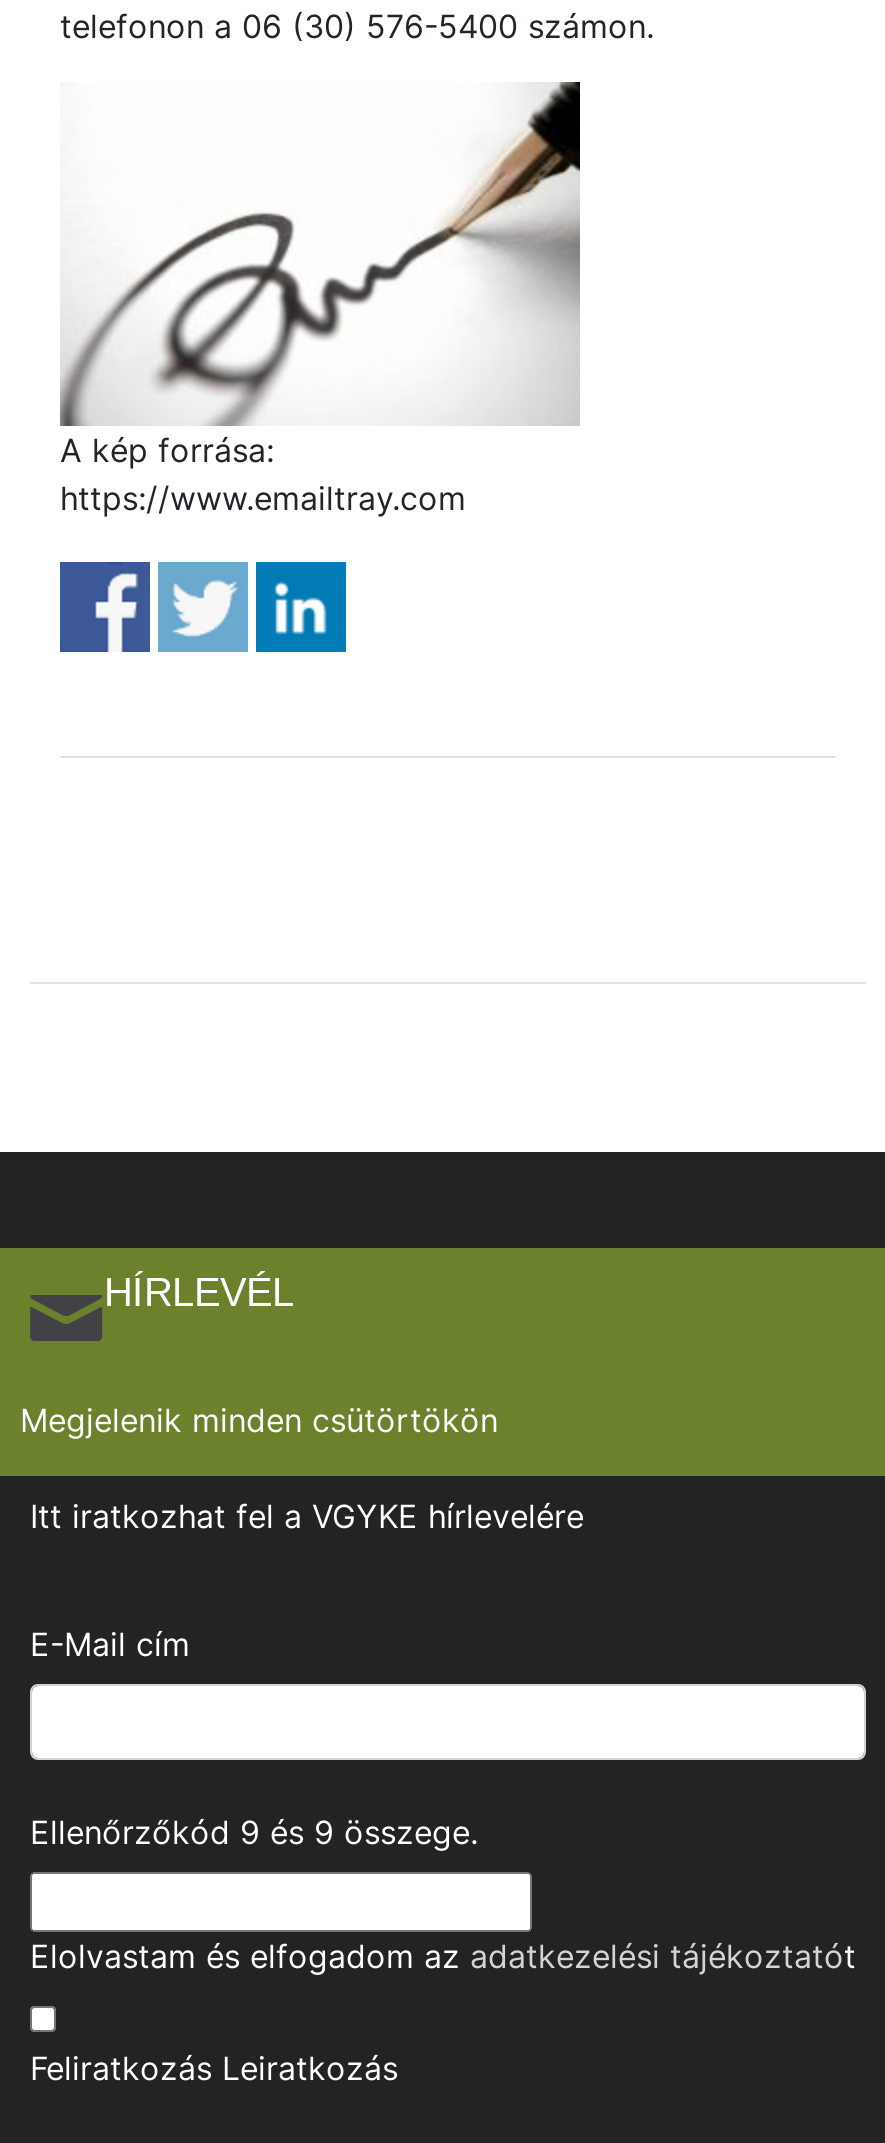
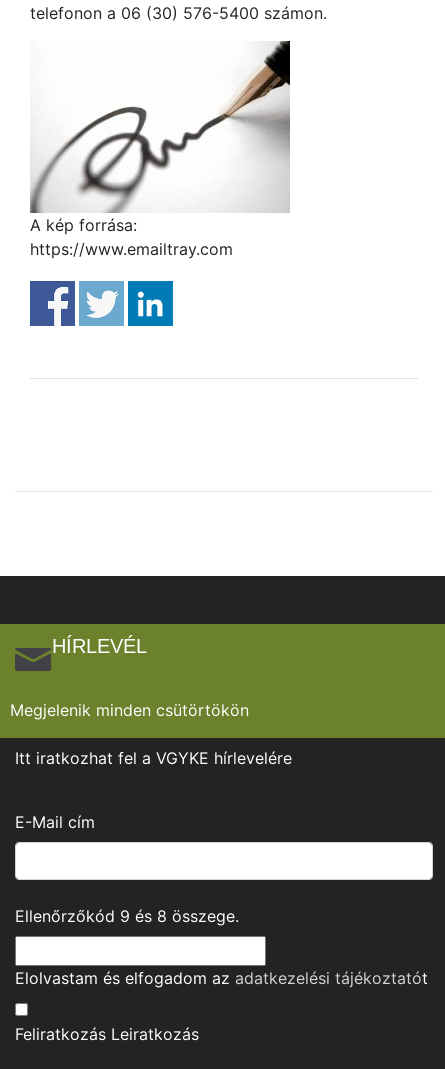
[30,1812,478,1852] Ellenőrzőkód 9 és 9 összege. -> [15,906,239,926] Ellenőrzőkód 9 és 8 összege.

